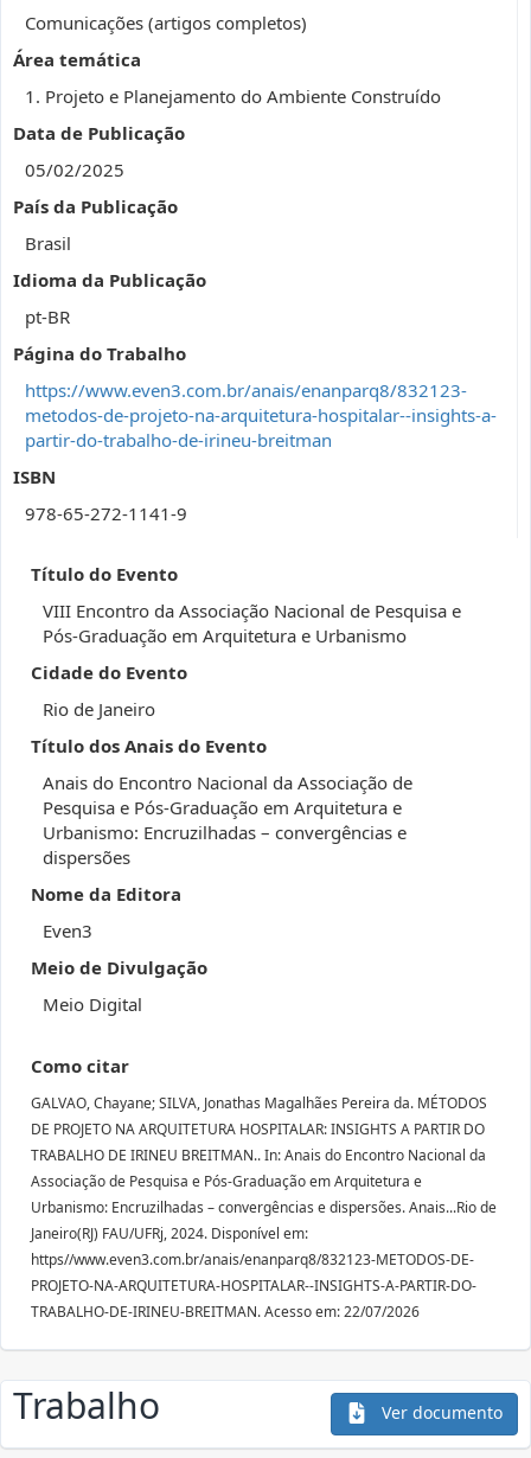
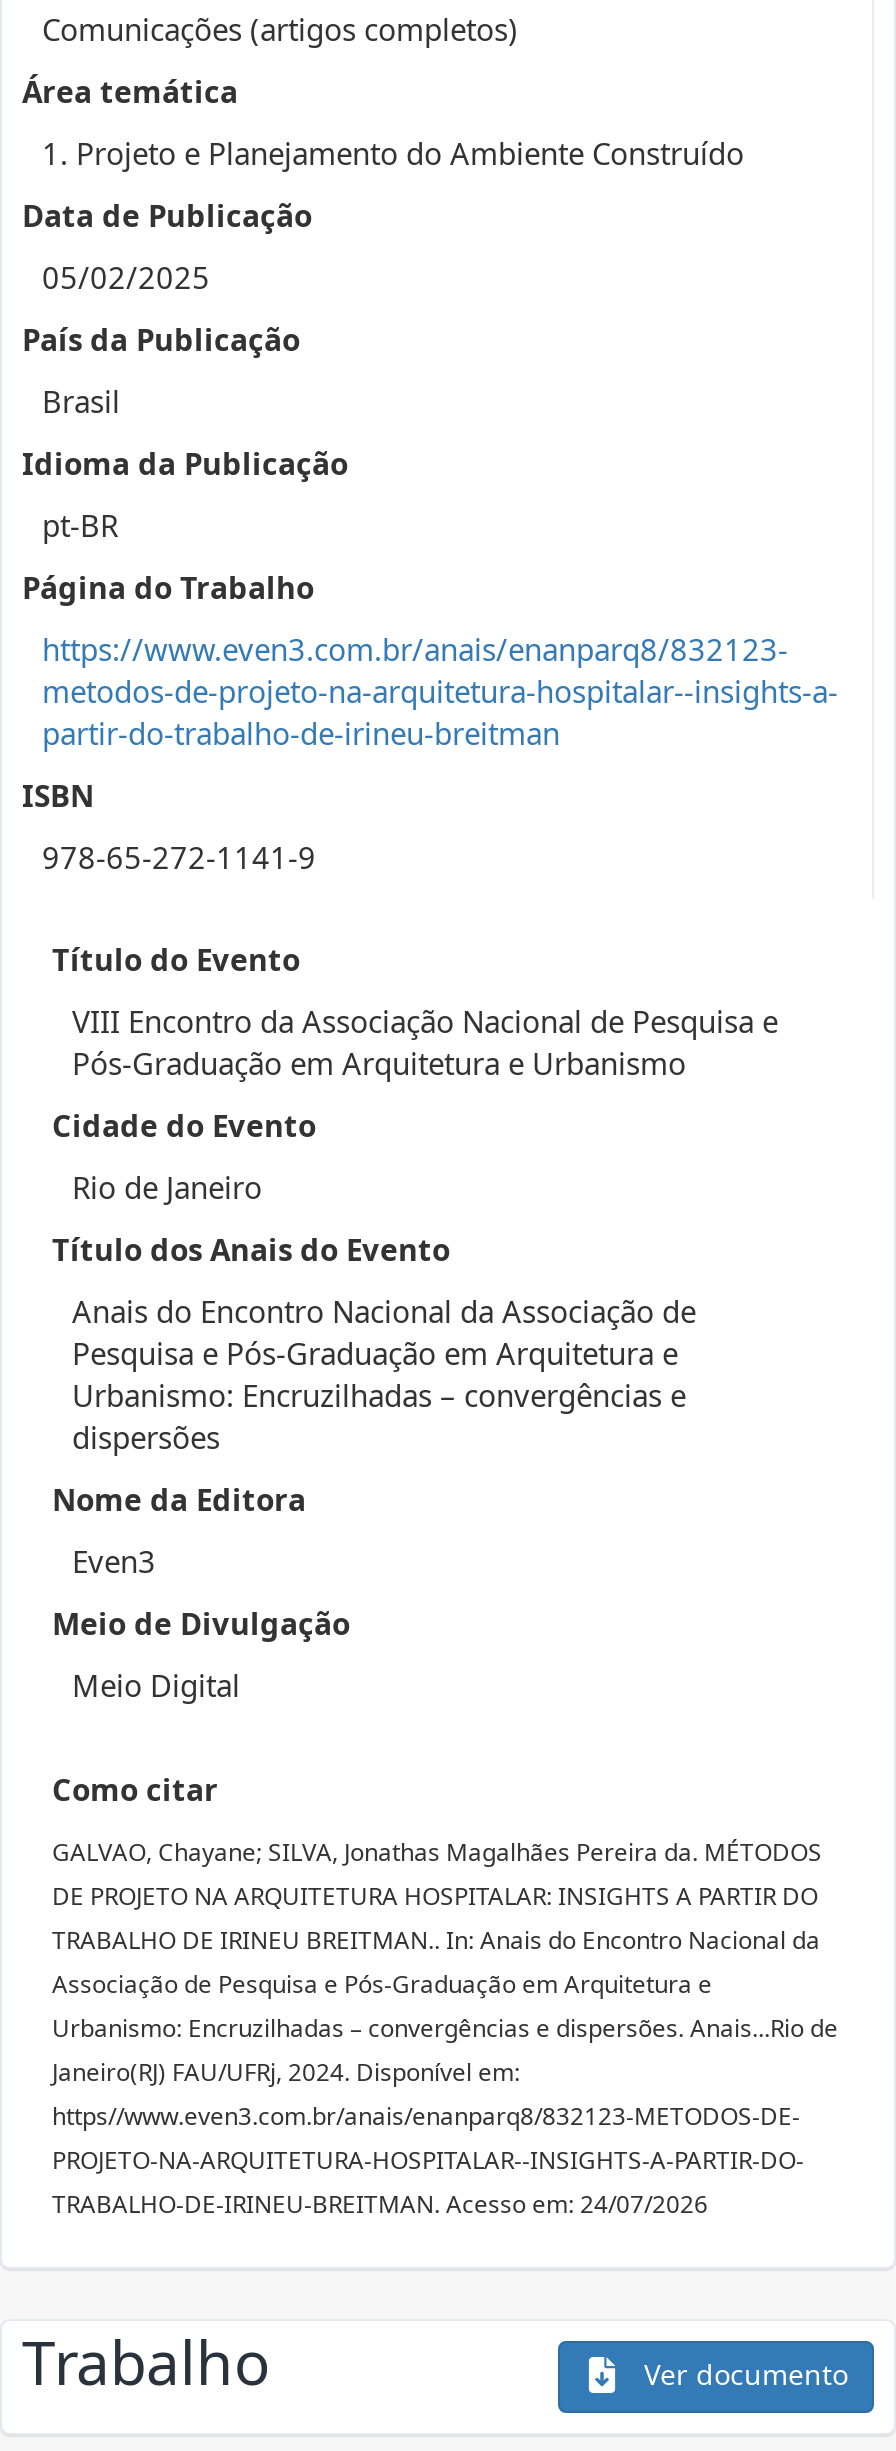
[31,1302,420,1322] TRABALHO-DE-IRINEU-BREITMAN. Acesso em: 22/07/2026 -> [52,2187,708,2221] TRABALHO-DE-IRINEU-BREITMAN. Acesso em: 24/07/2026

